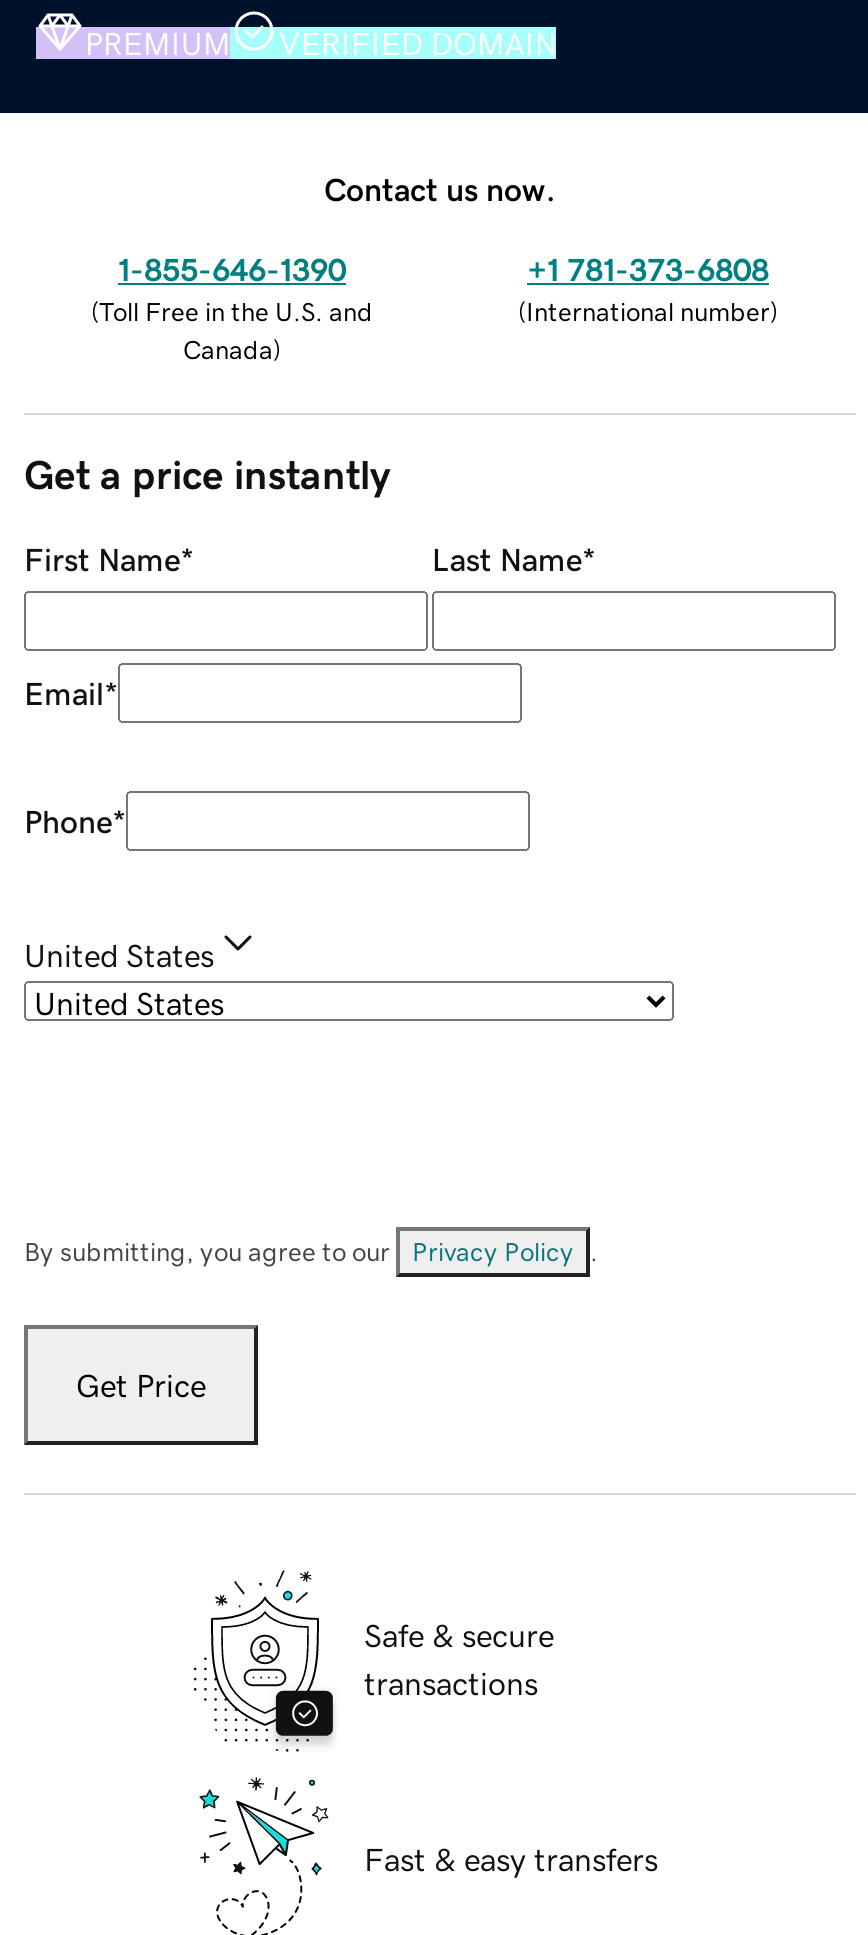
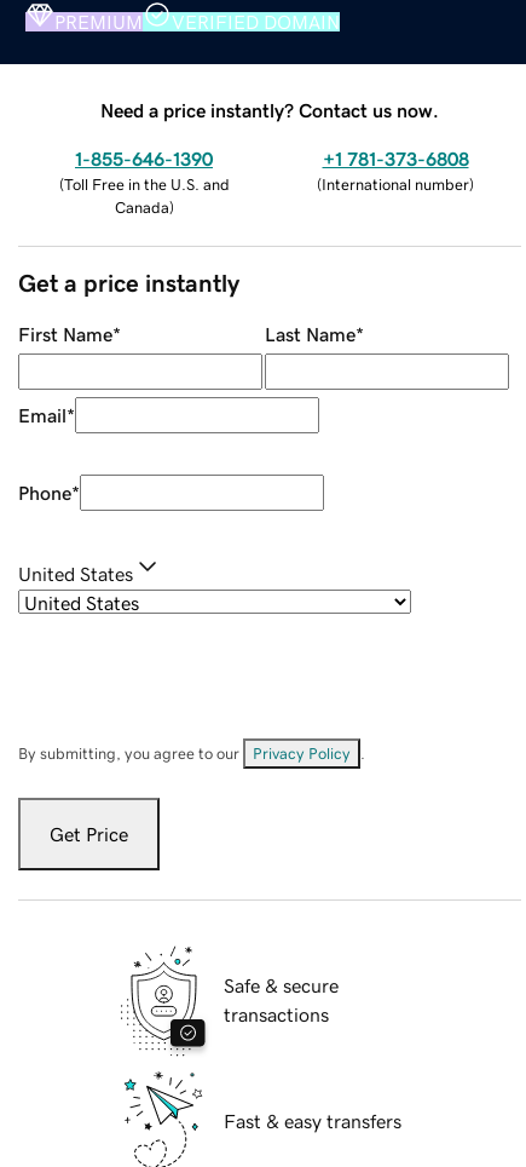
[324,172,556,204] Contact us now. -> [100,100,439,119] Need a price instantly? Contact us now.

